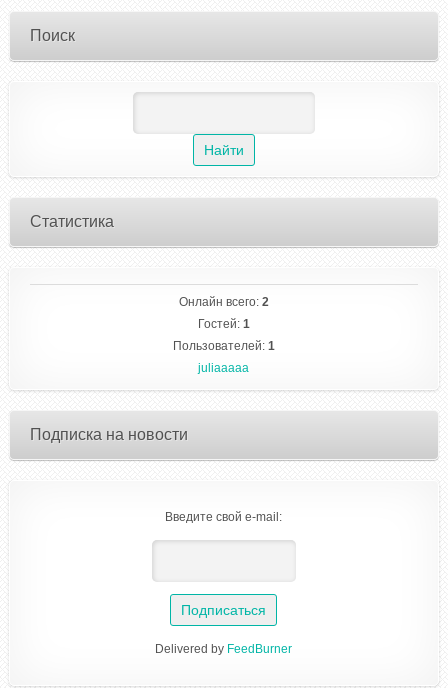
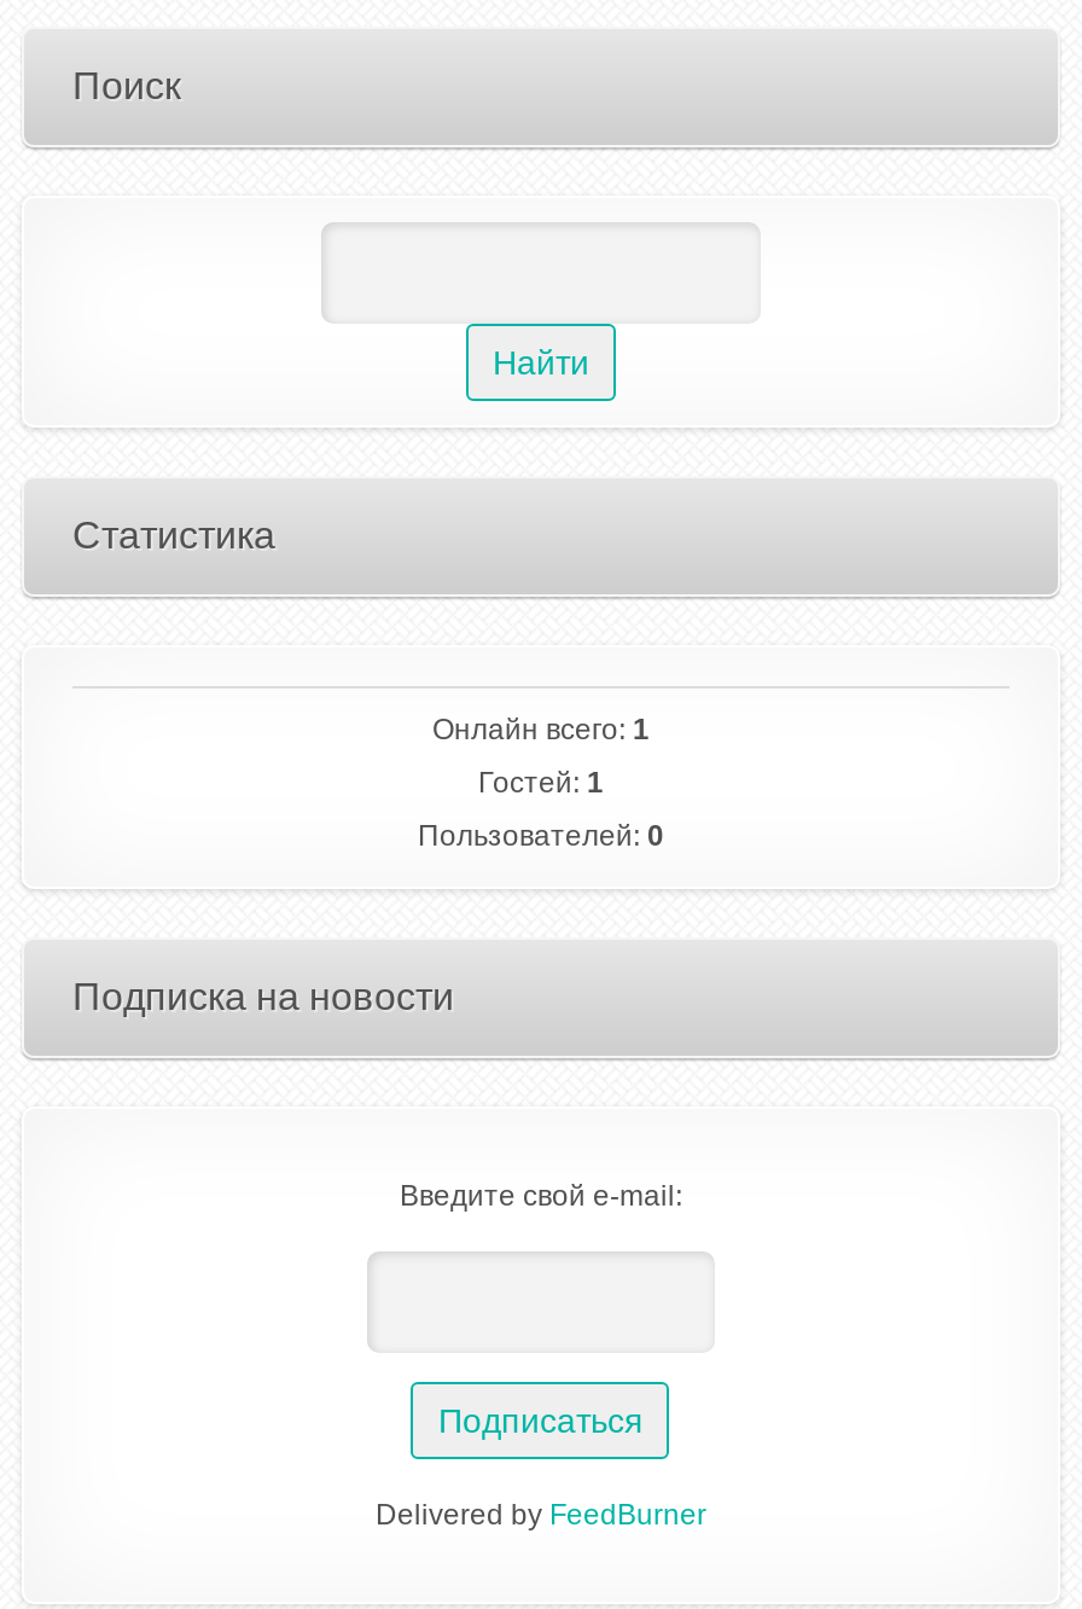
[179,295,269,309] Онлайн всего: 2 -> [432,712,650,746] Онлайн всего: 1
[173,339,275,375] Пользователей: 1 | juliaaaaa -> [418,818,664,852] Пользователей: 0

